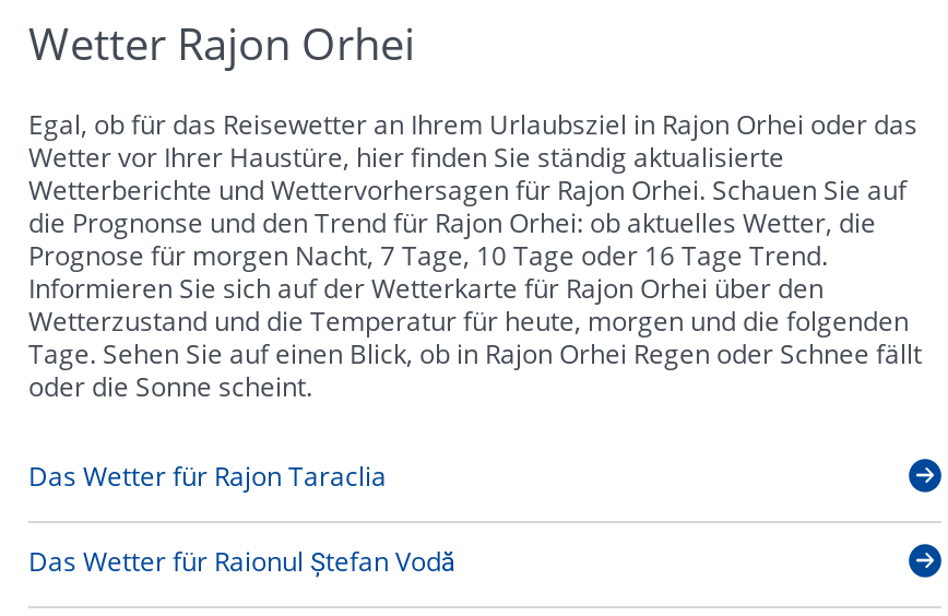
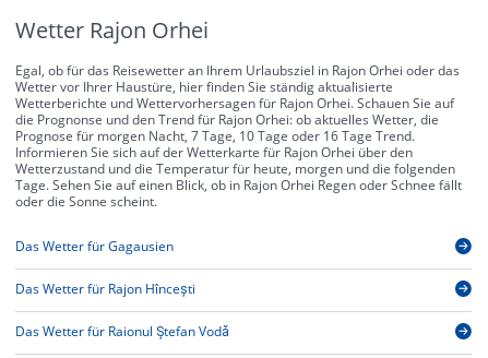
[28,457,387,494] Das Wetter für Rajon Taraclia -> [15,236,195,297] Das Wetter für Gagausien | Das Wetter für Rajon Hîncești

